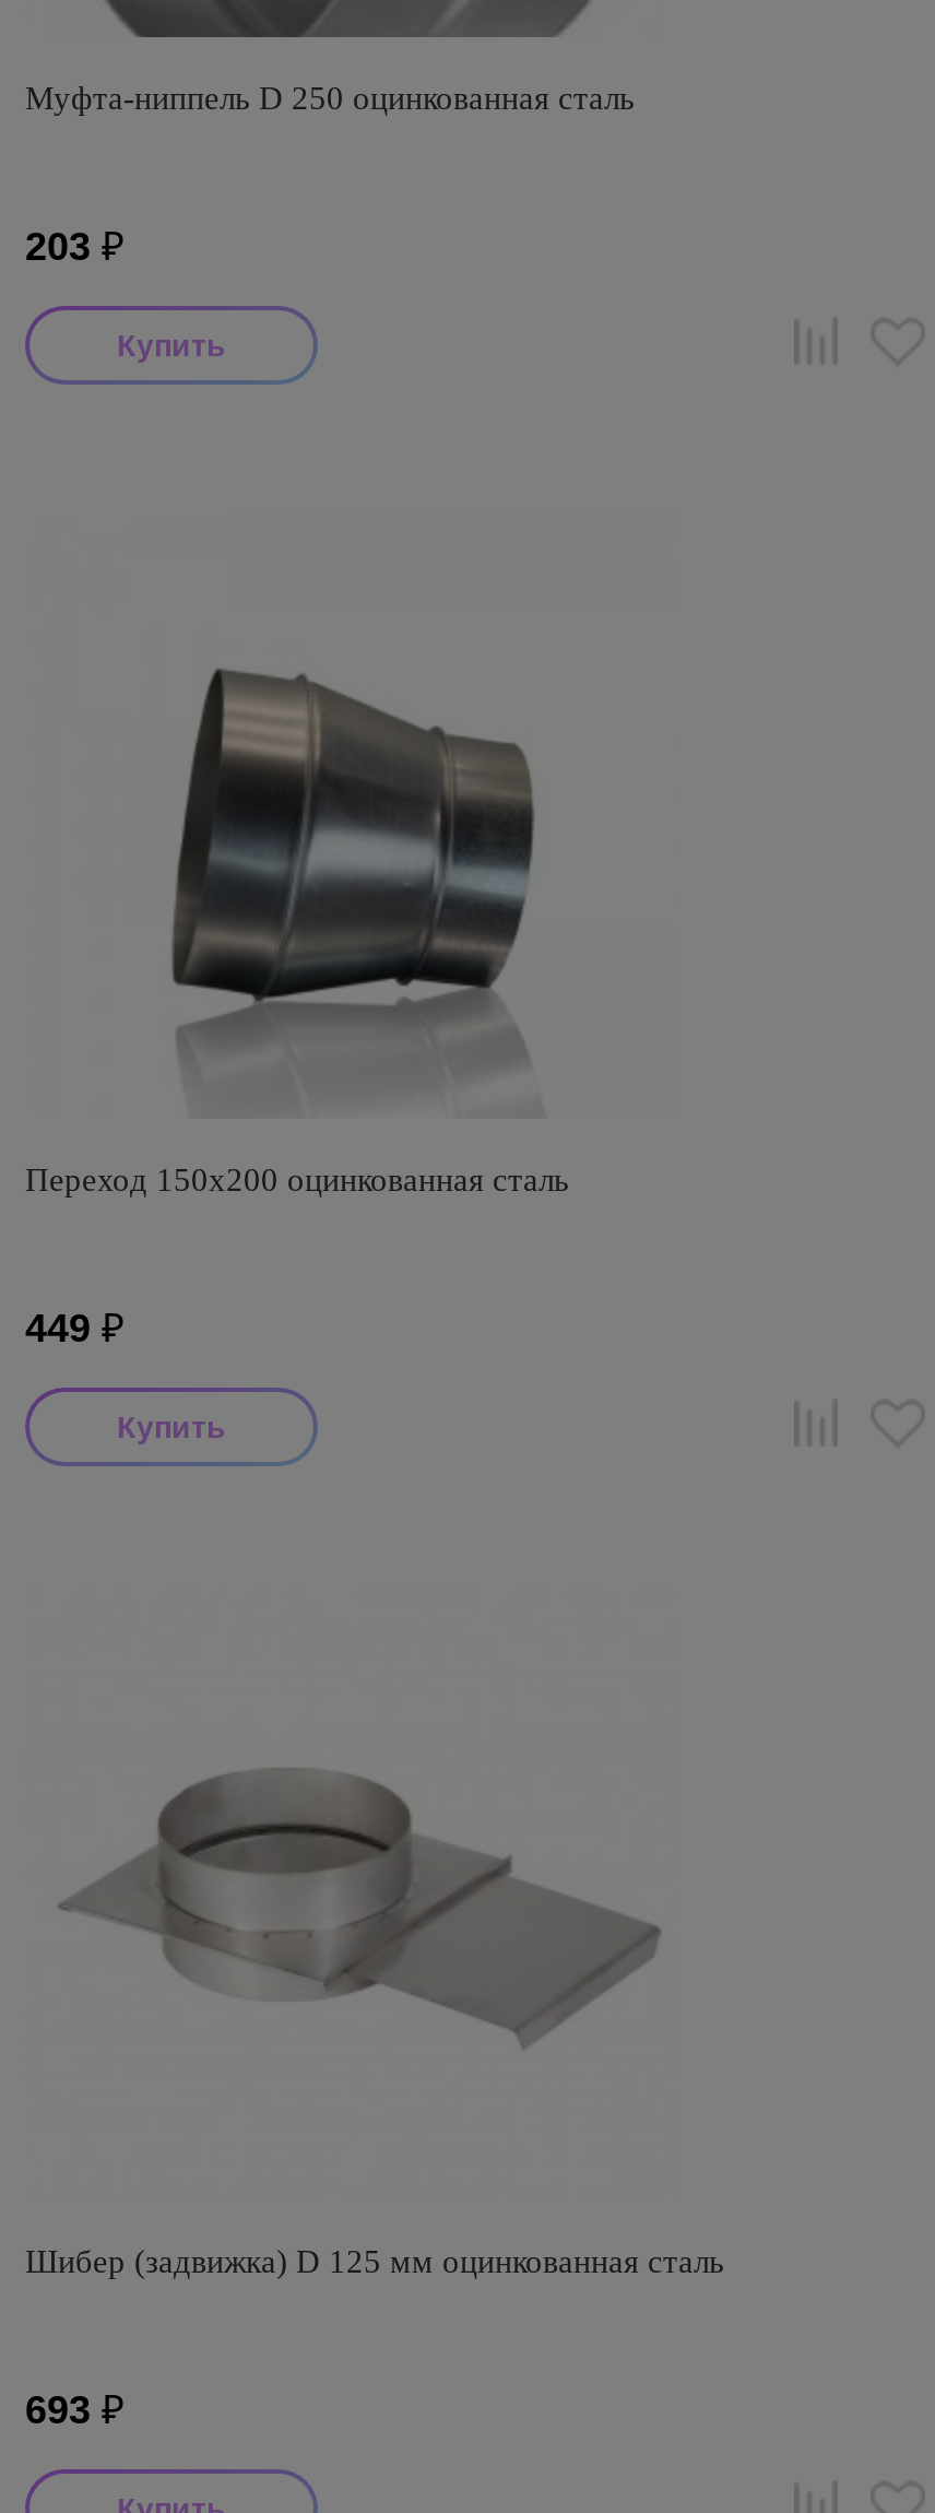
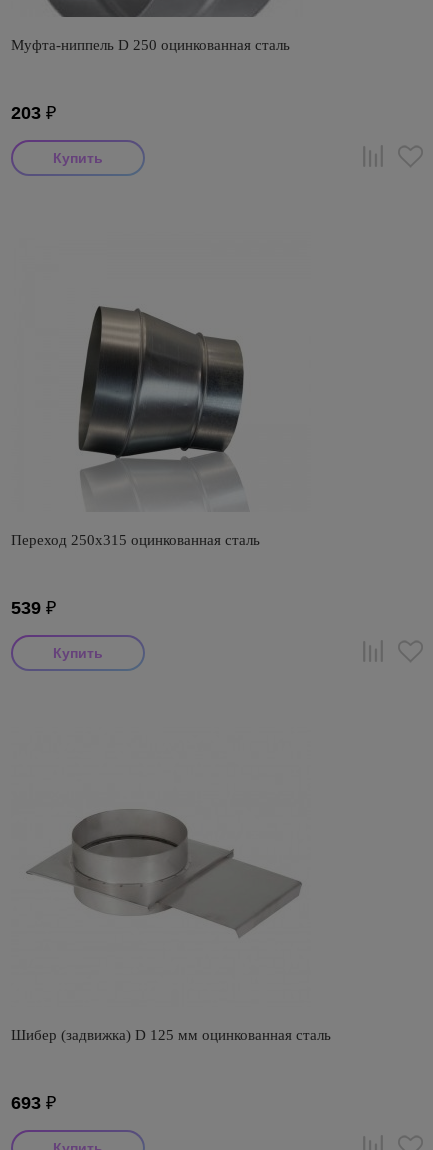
[25,1163,569,1197] Переход 150х200 оцинкованная сталь -> [11,532,260,548] Переход 250х315 оцинкованная сталь
[25,1307,123,1350] 449 ₽ -> [11,598,56,618] 539 ₽

